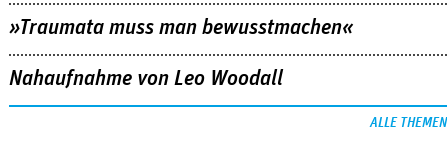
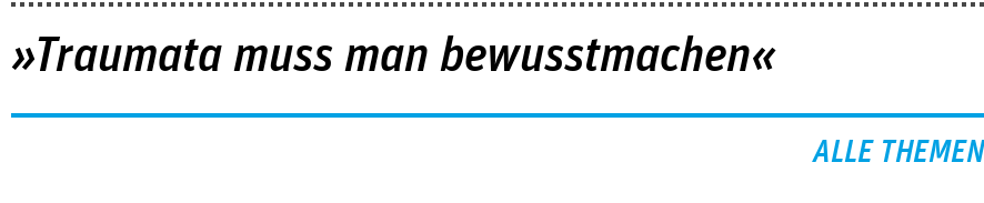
[9,68,283,90] Nahaufnahme von Leo Woodall -> none

